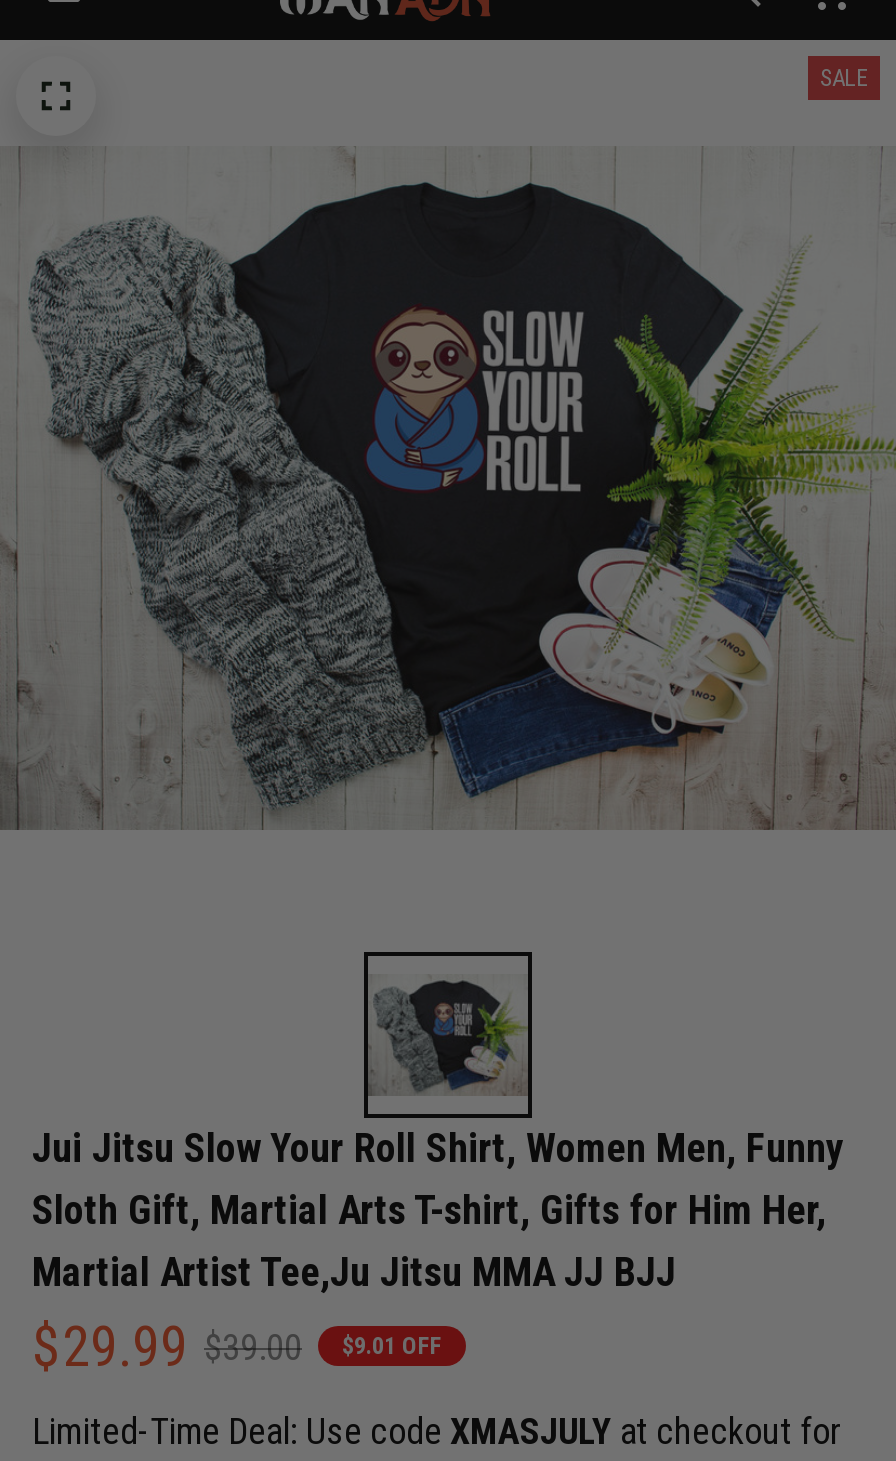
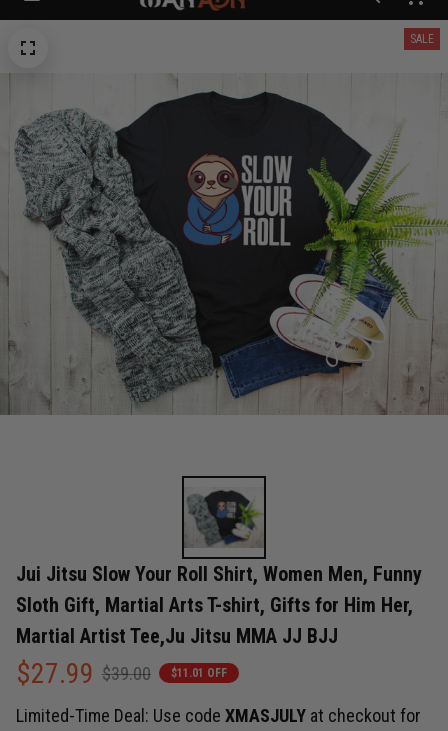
[32,1314,302,1380] $29.99 $39.00 -> [16,657,151,690] $27.99 $39.00
[342,1333,442,1361] $9.01 OFF -> [171,666,227,680] $11.01 OFF

